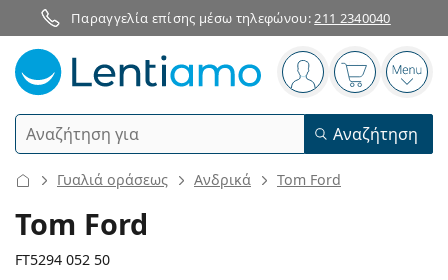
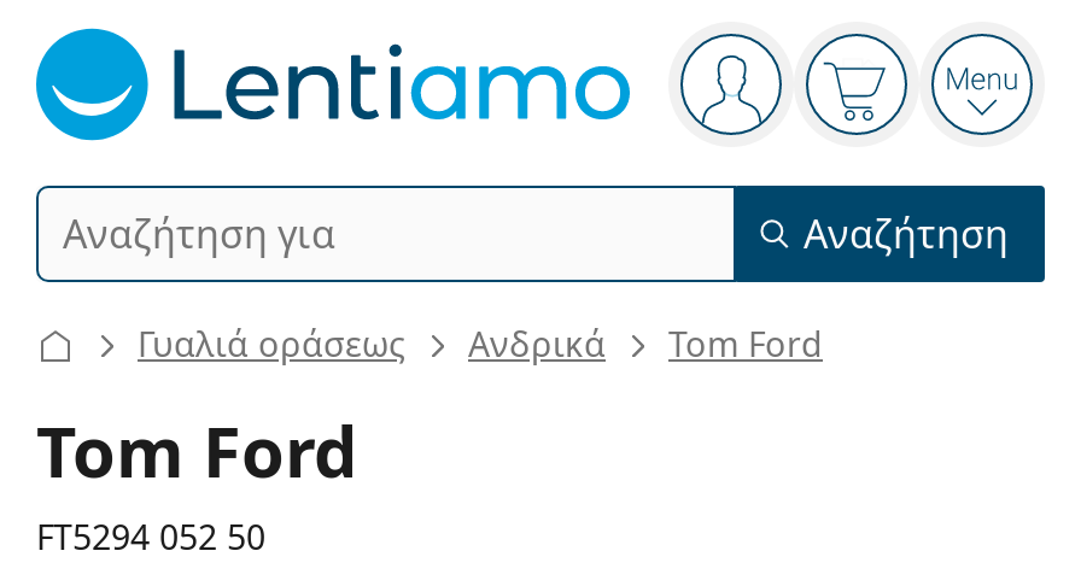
[71,9,391,27] Παραγγελία επίσης μέσω τηλεφώνου:211 2340040 -> none

